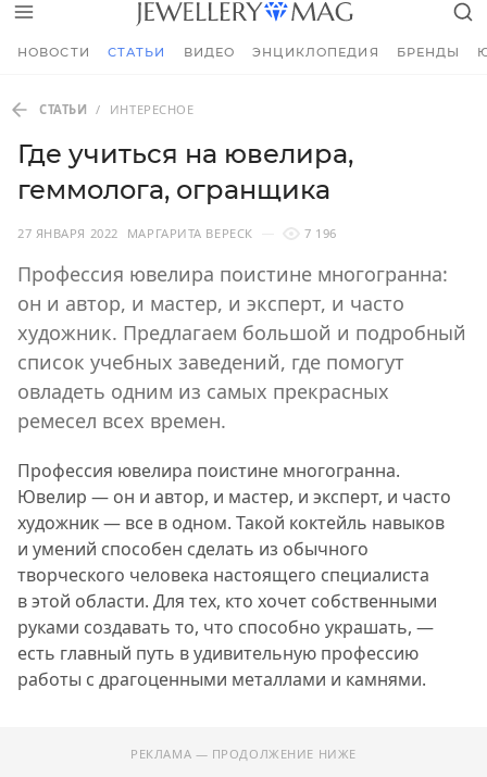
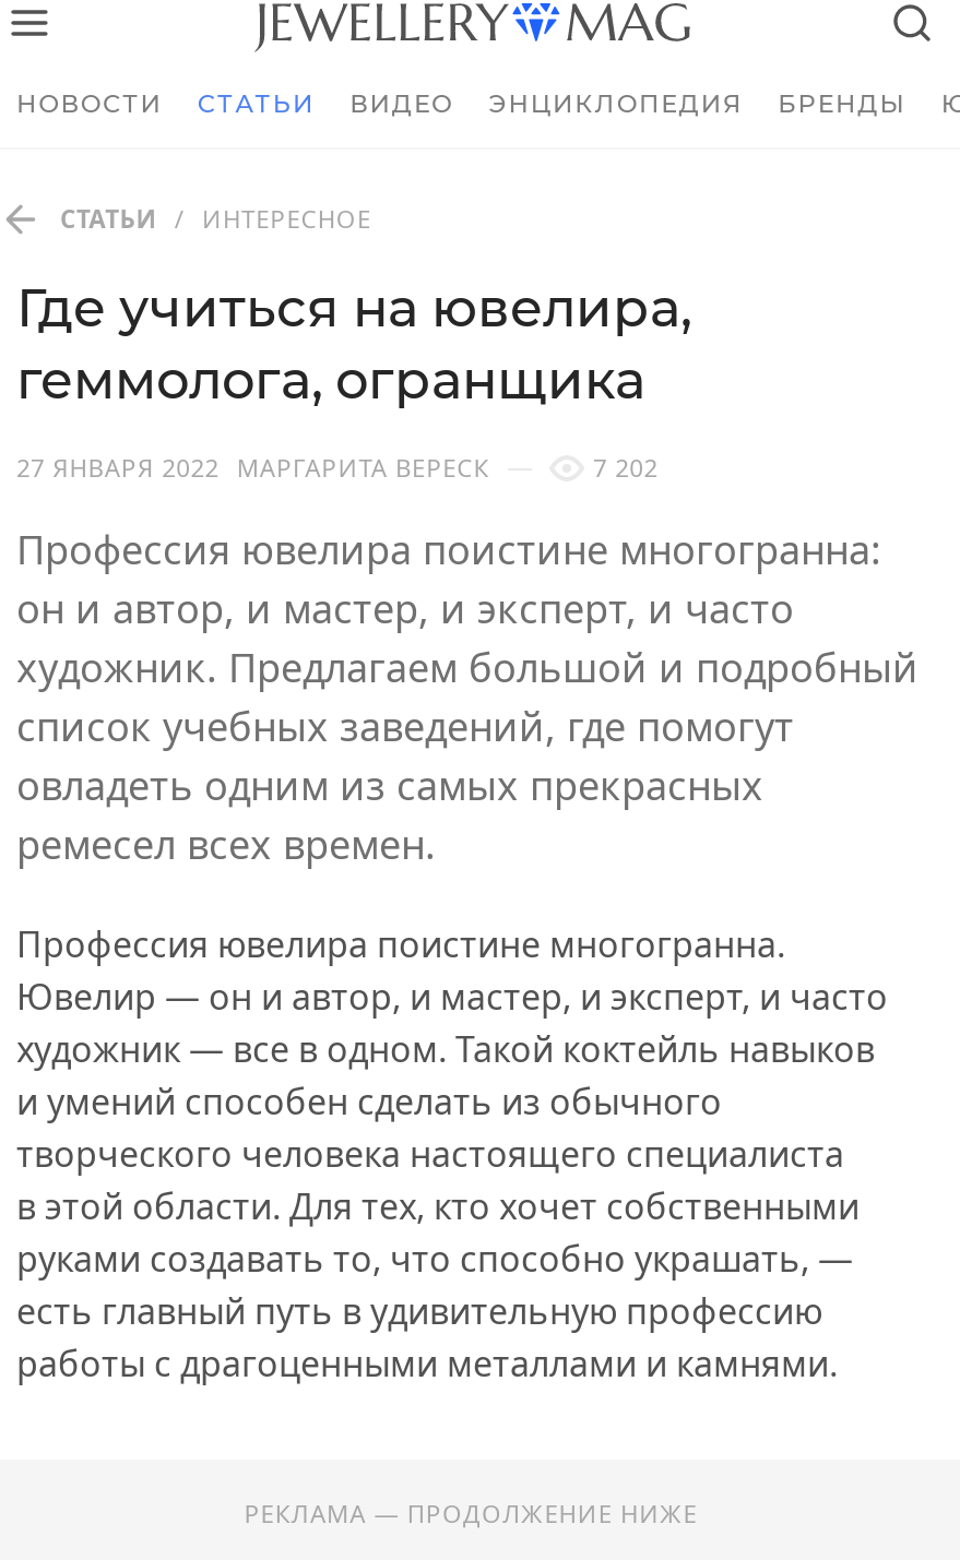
[304,225,337,241] 7 196 -> [593,451,658,484] 7 202

